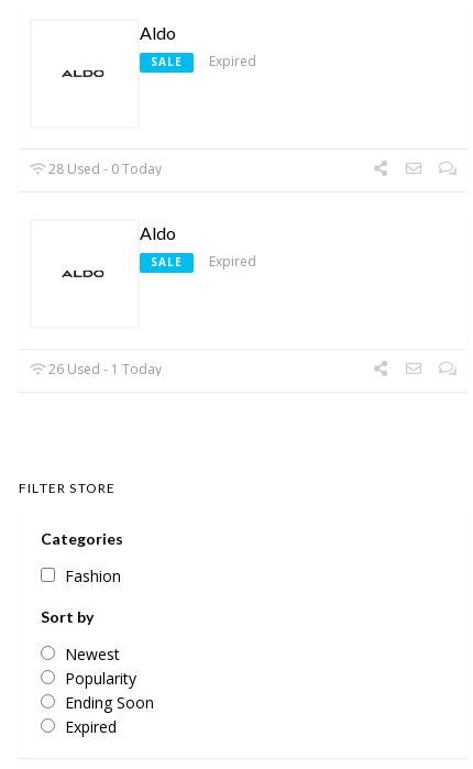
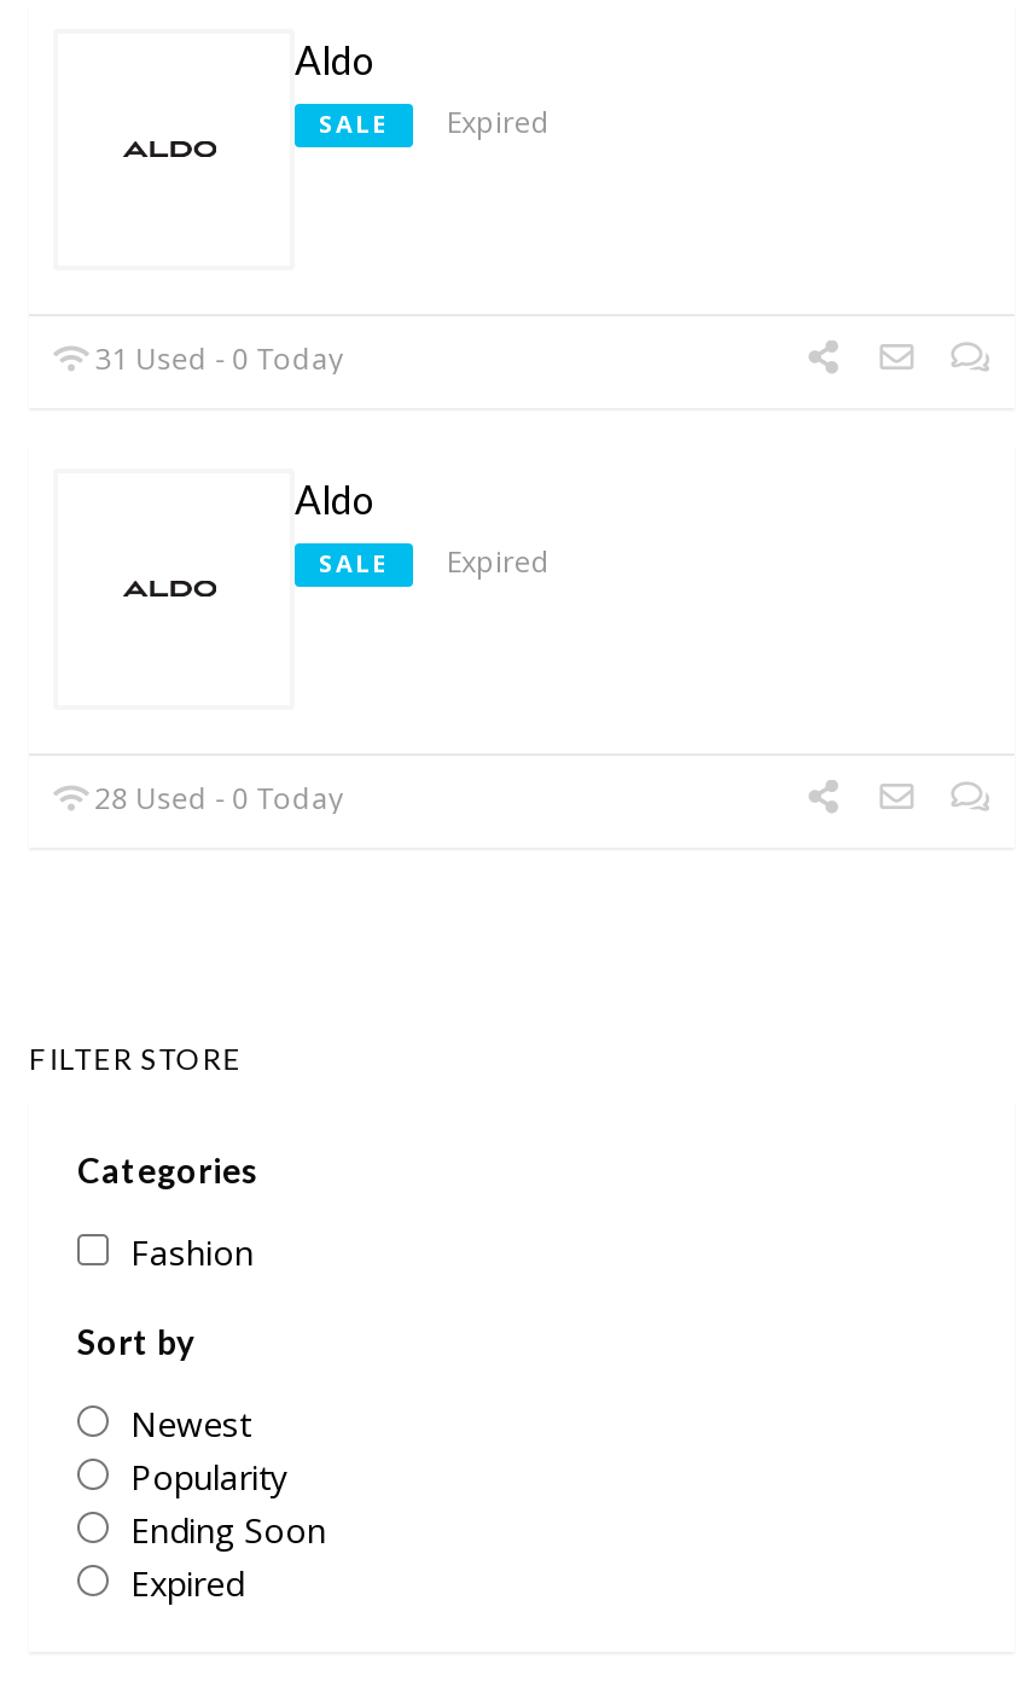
[45,159,162,178] 28 Used - 0 Today -> [87,337,343,378] 31 Used - 0 Today
[45,359,162,378] 26 Used - 1 Today -> [87,777,343,818] 28 Used - 0 Today

